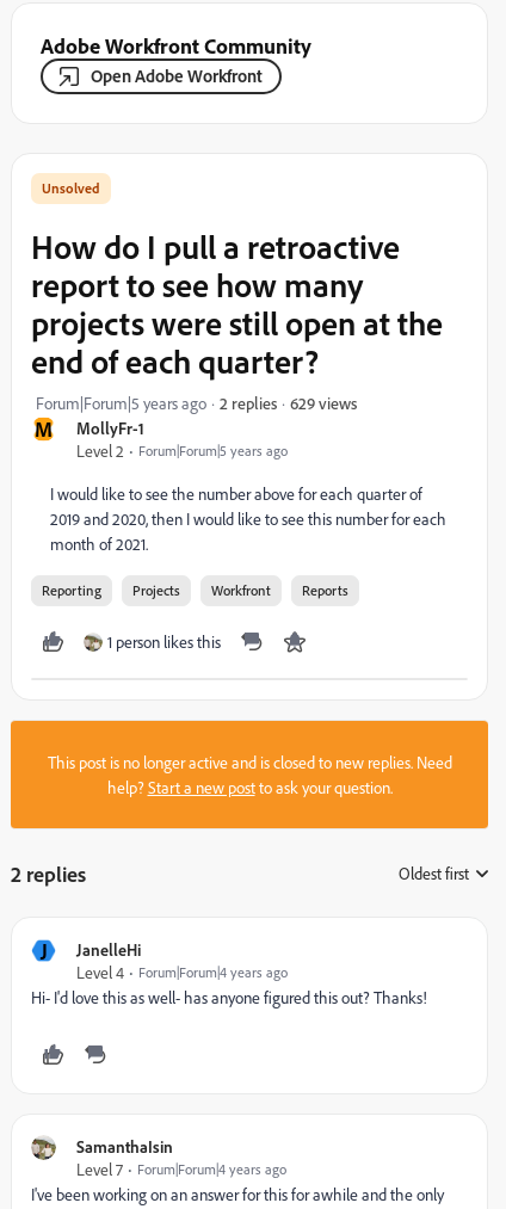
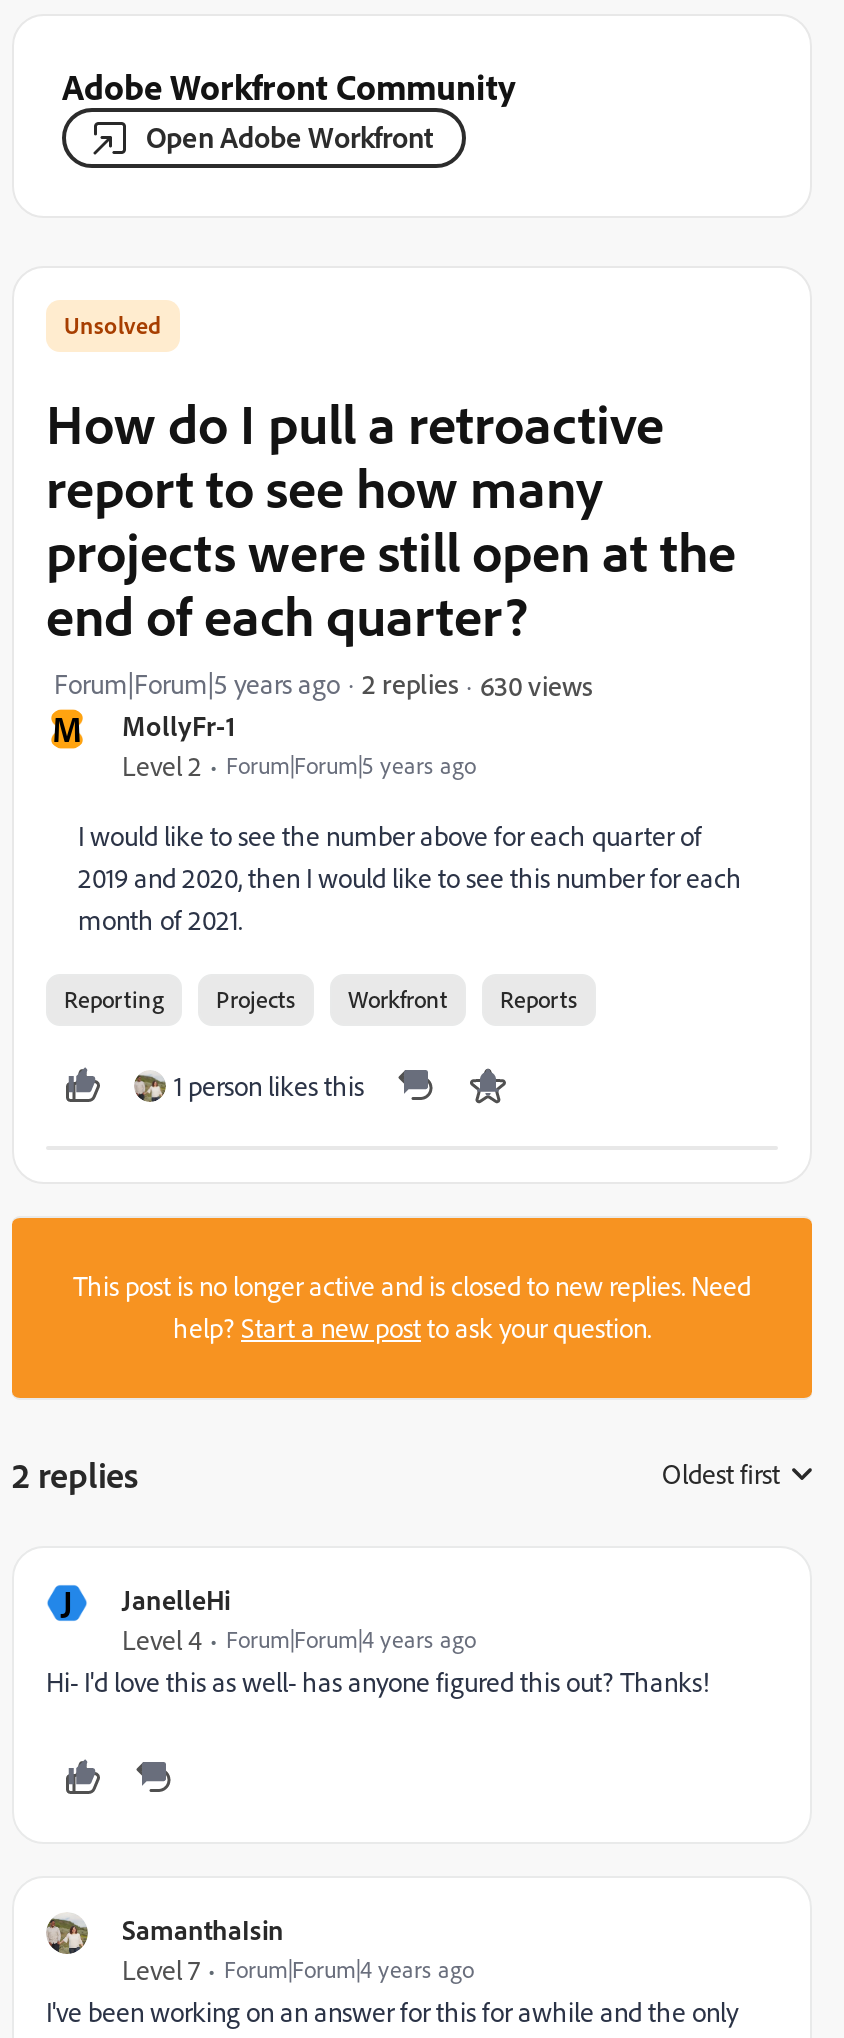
[290,392,357,412] 629 views -> [480,667,592,701] 630 views

